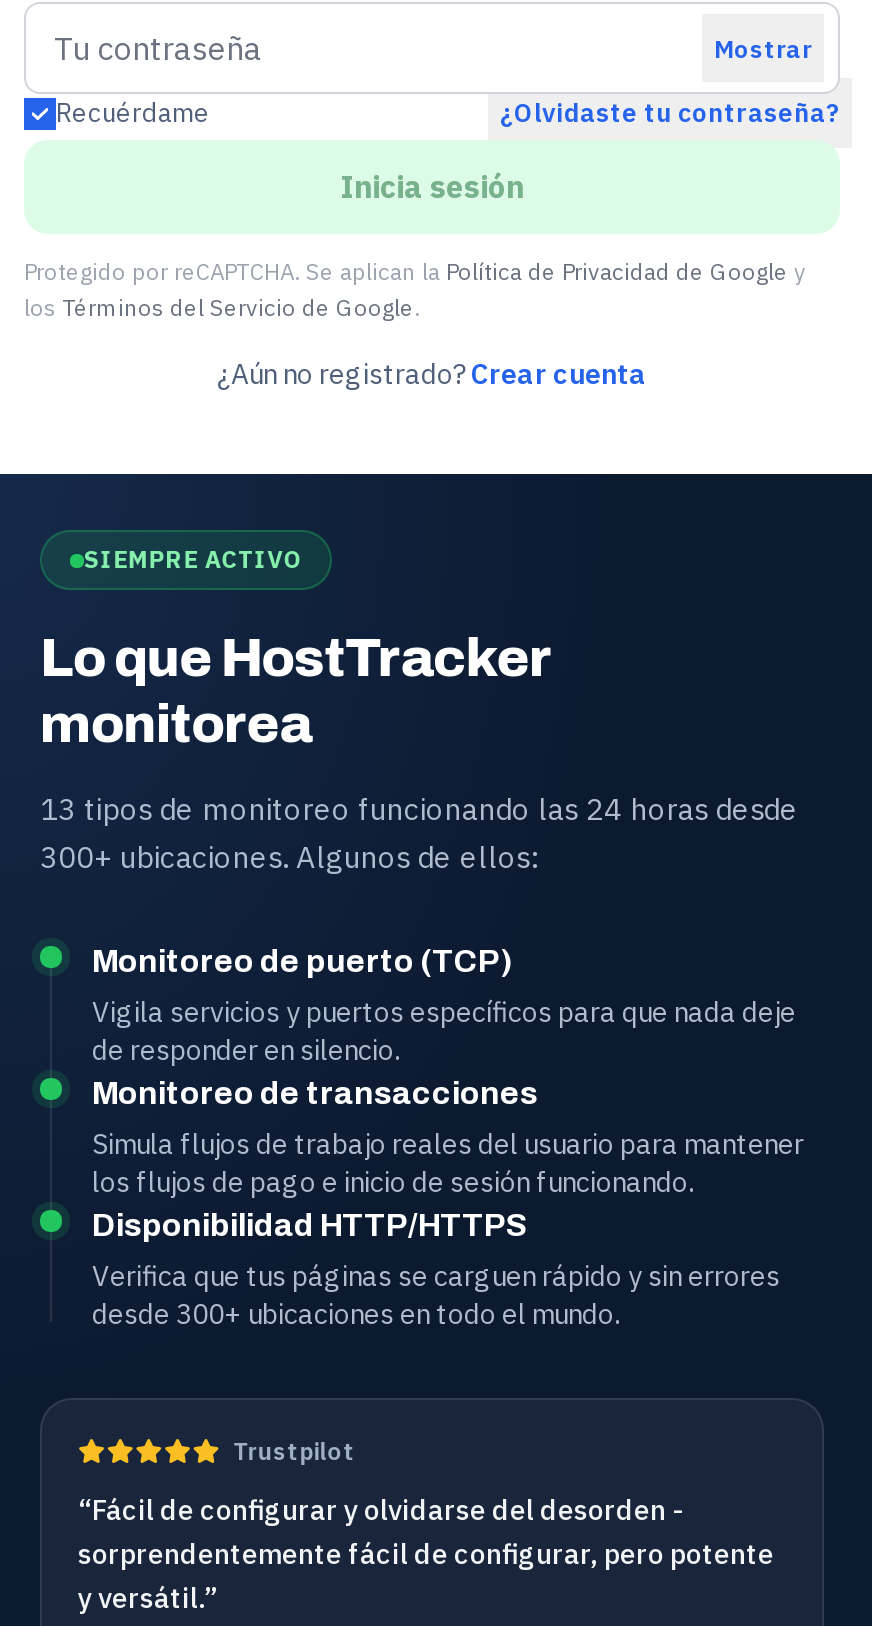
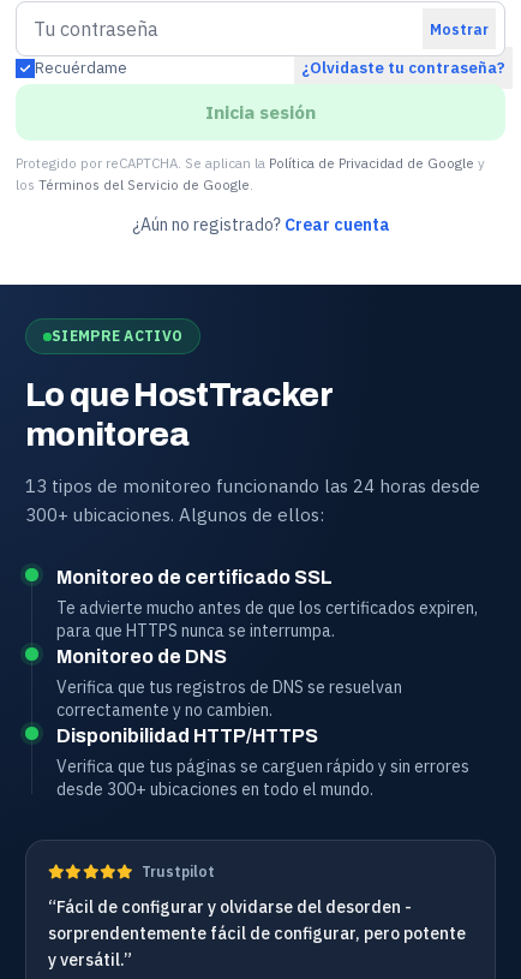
[92,944,804,1200] Monitoreo de puerto (TCP) | Vigila servicios y puertos específicos para que nada deje | de responder en silencio. | Monitoreo de transacciones | Simula flujos de trabajo reales del usuario para mantener | los flujos de pago e inicio de sesión funcionando. -> [56,567,478,721] Monitoreo de certificado SSL | Te advierte mucho antes de que los certificados expiren, | para que HTTPS nunca se interrumpa. | Monitoreo de DNS | Verifica que tus registros de DNS se resuelvan | correctamente y no cambien.

